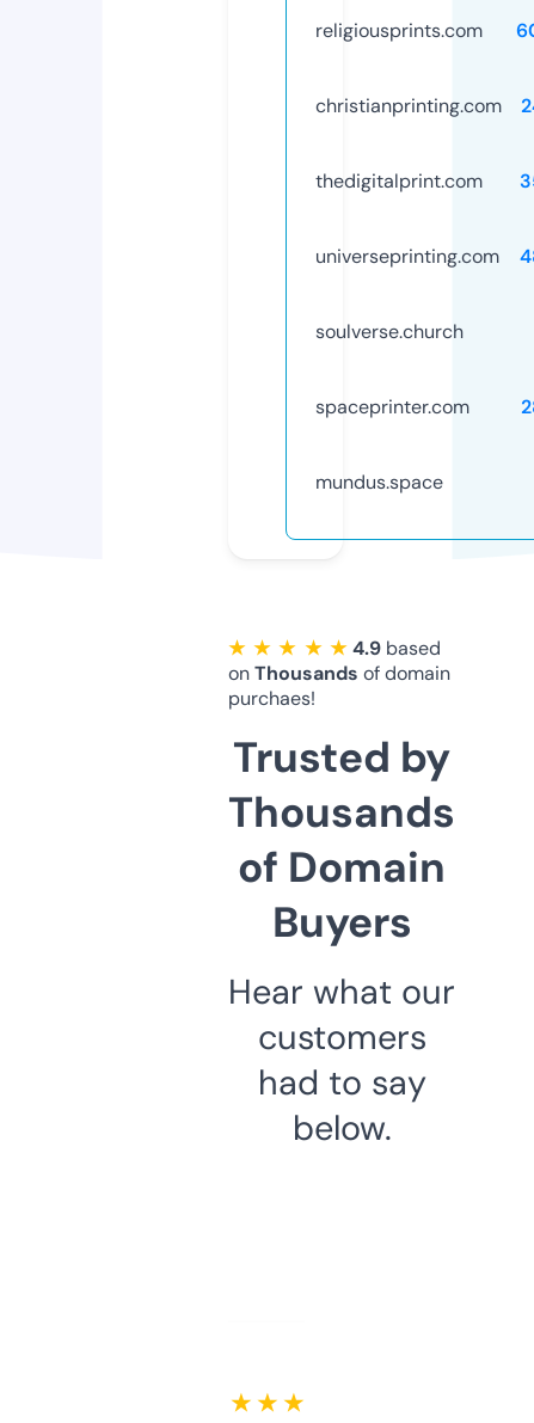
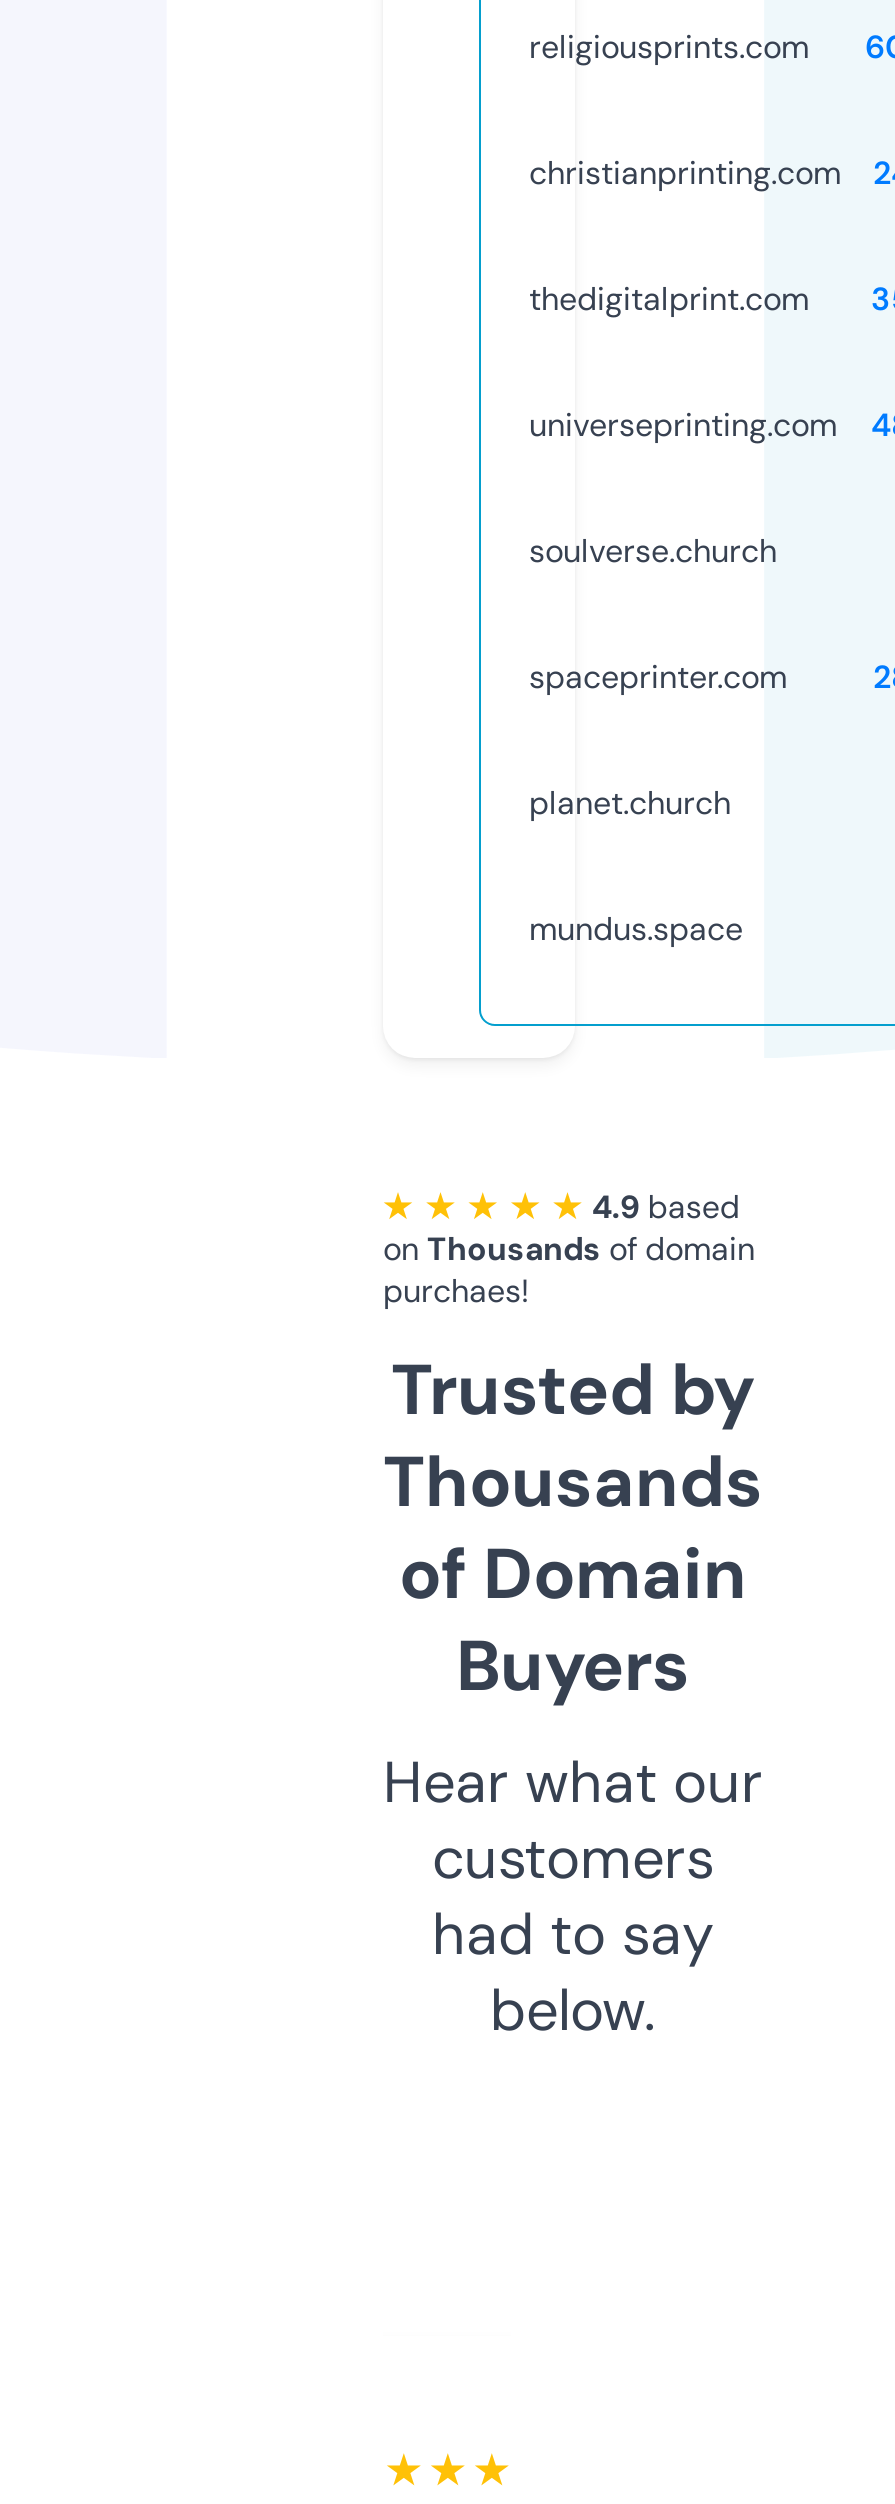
none -> [529,782,731,824] planet.church

